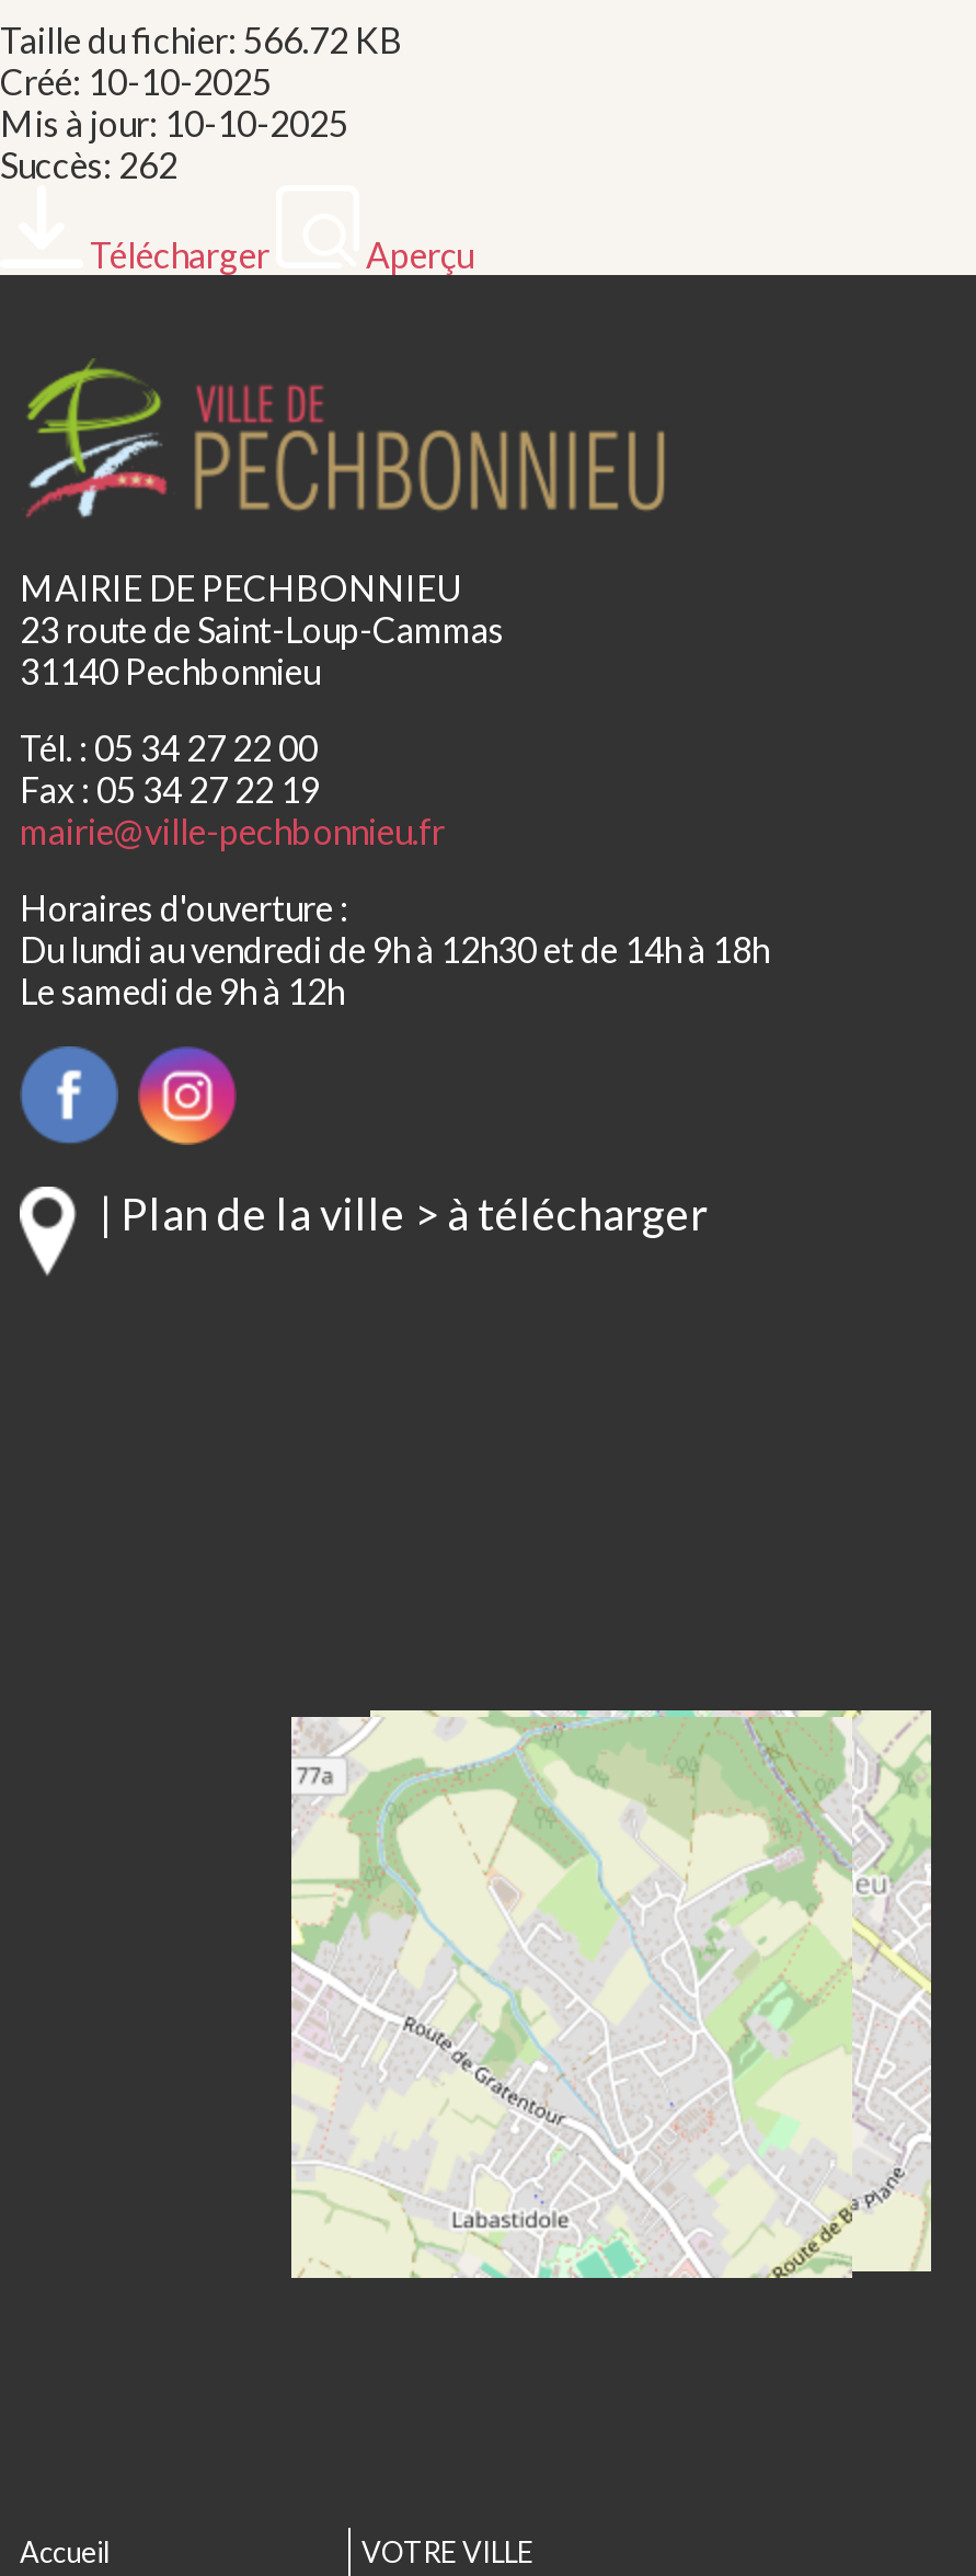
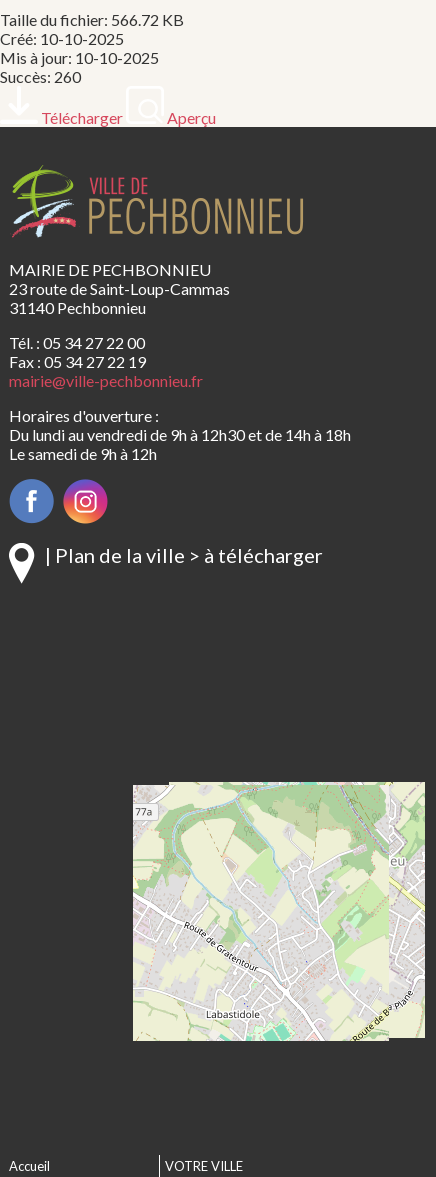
[0,143,177,184] Succès: 262 -> [0,67,81,86] Succès: 260

